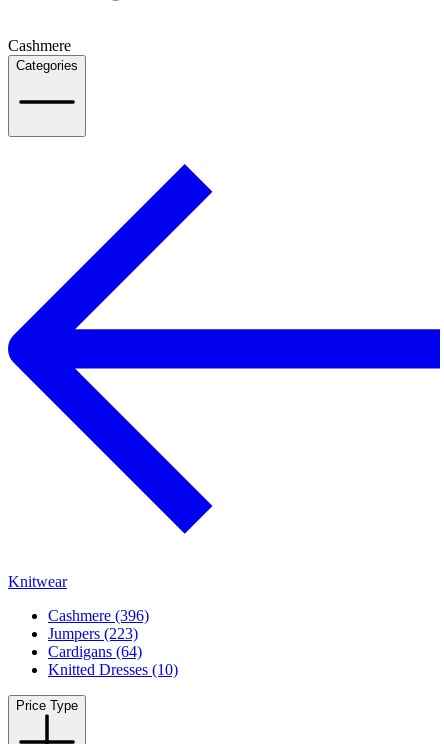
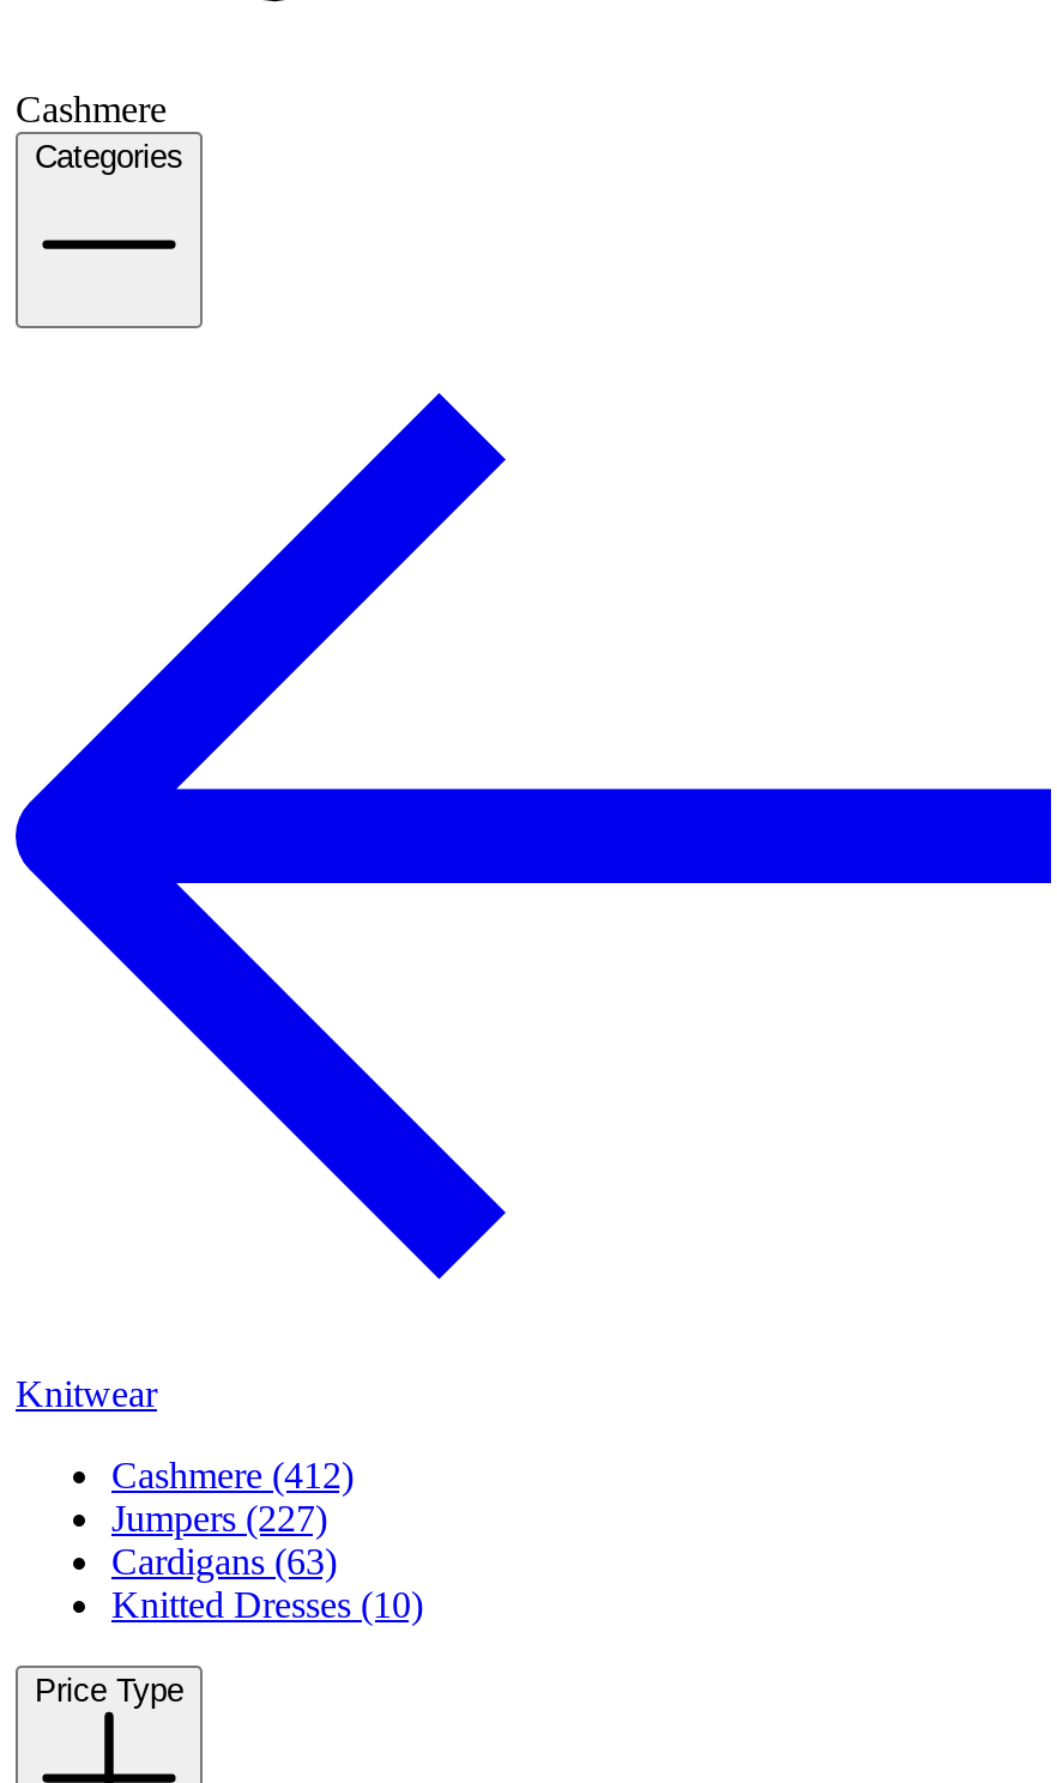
[48,607,149,624] Cashmere (396) -> [111,1454,354,1495] Cashmere (412)
[48,625,138,642] Jumpers (223) -> [111,1498,327,1538] Jumpers (227)
[48,643,142,660] Cardigans (64) -> [111,1541,337,1581] Cardigans (63)

